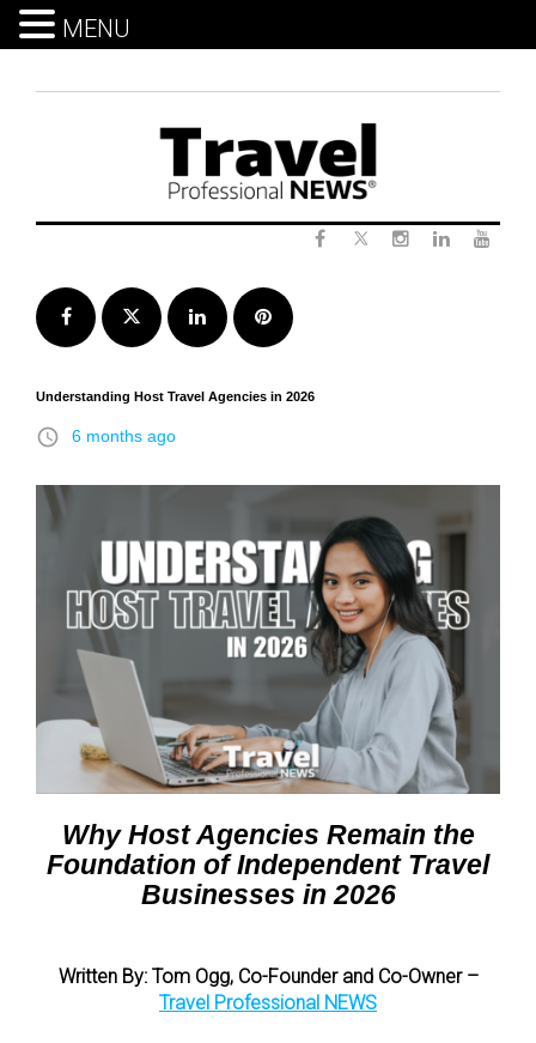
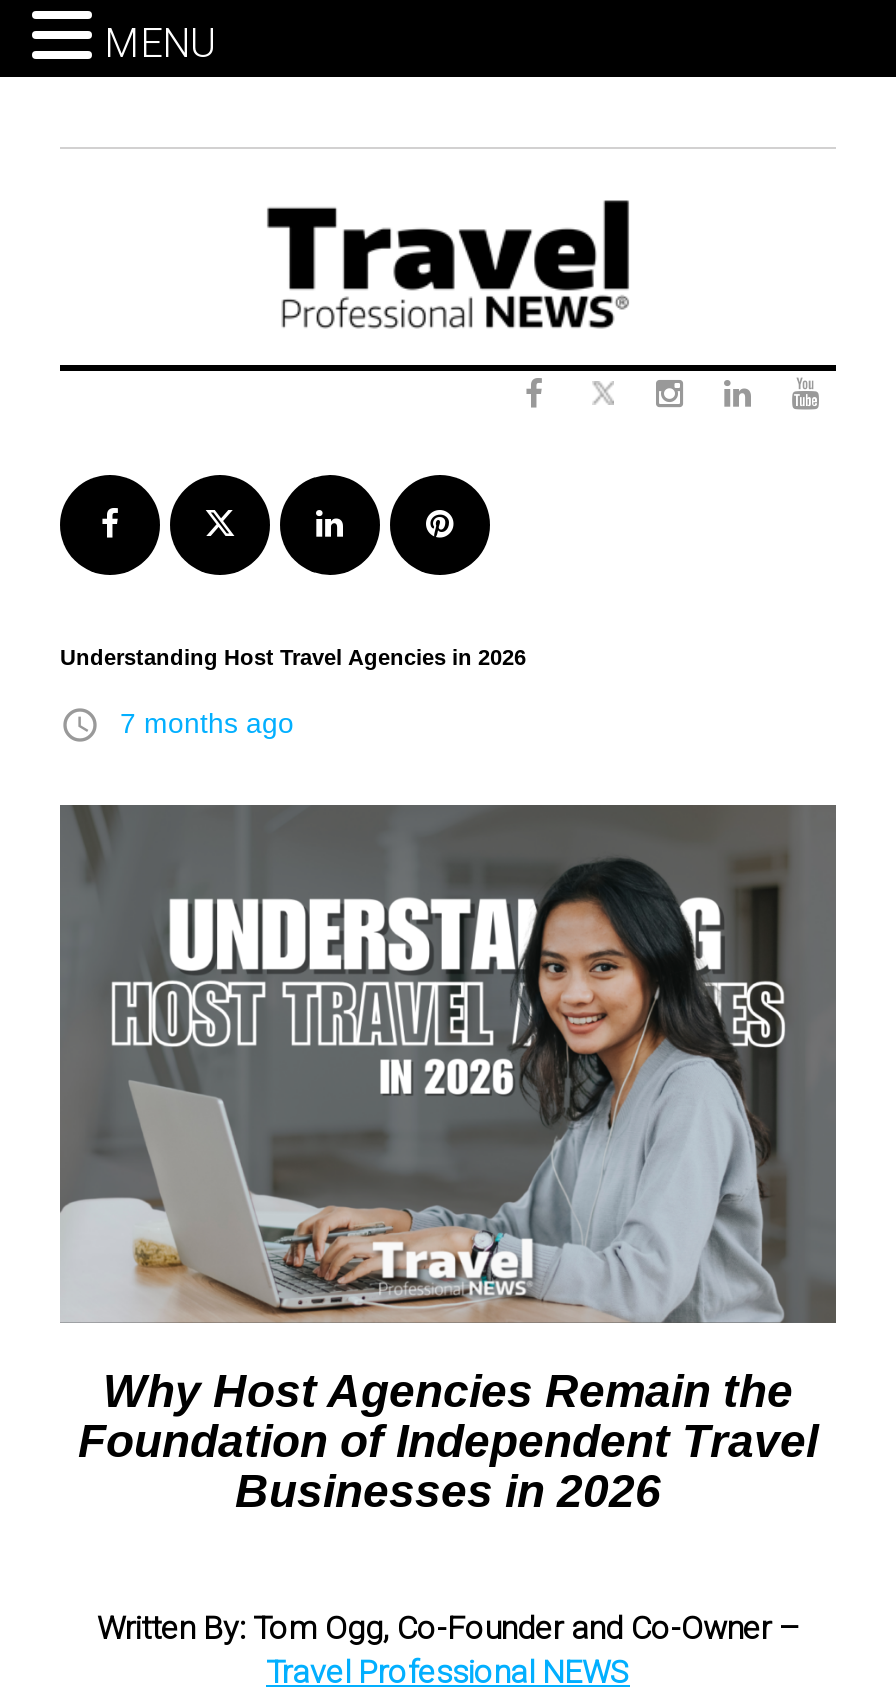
[72,426,176,445] 6 months ago -> [120,707,294,739] 7 months ago

